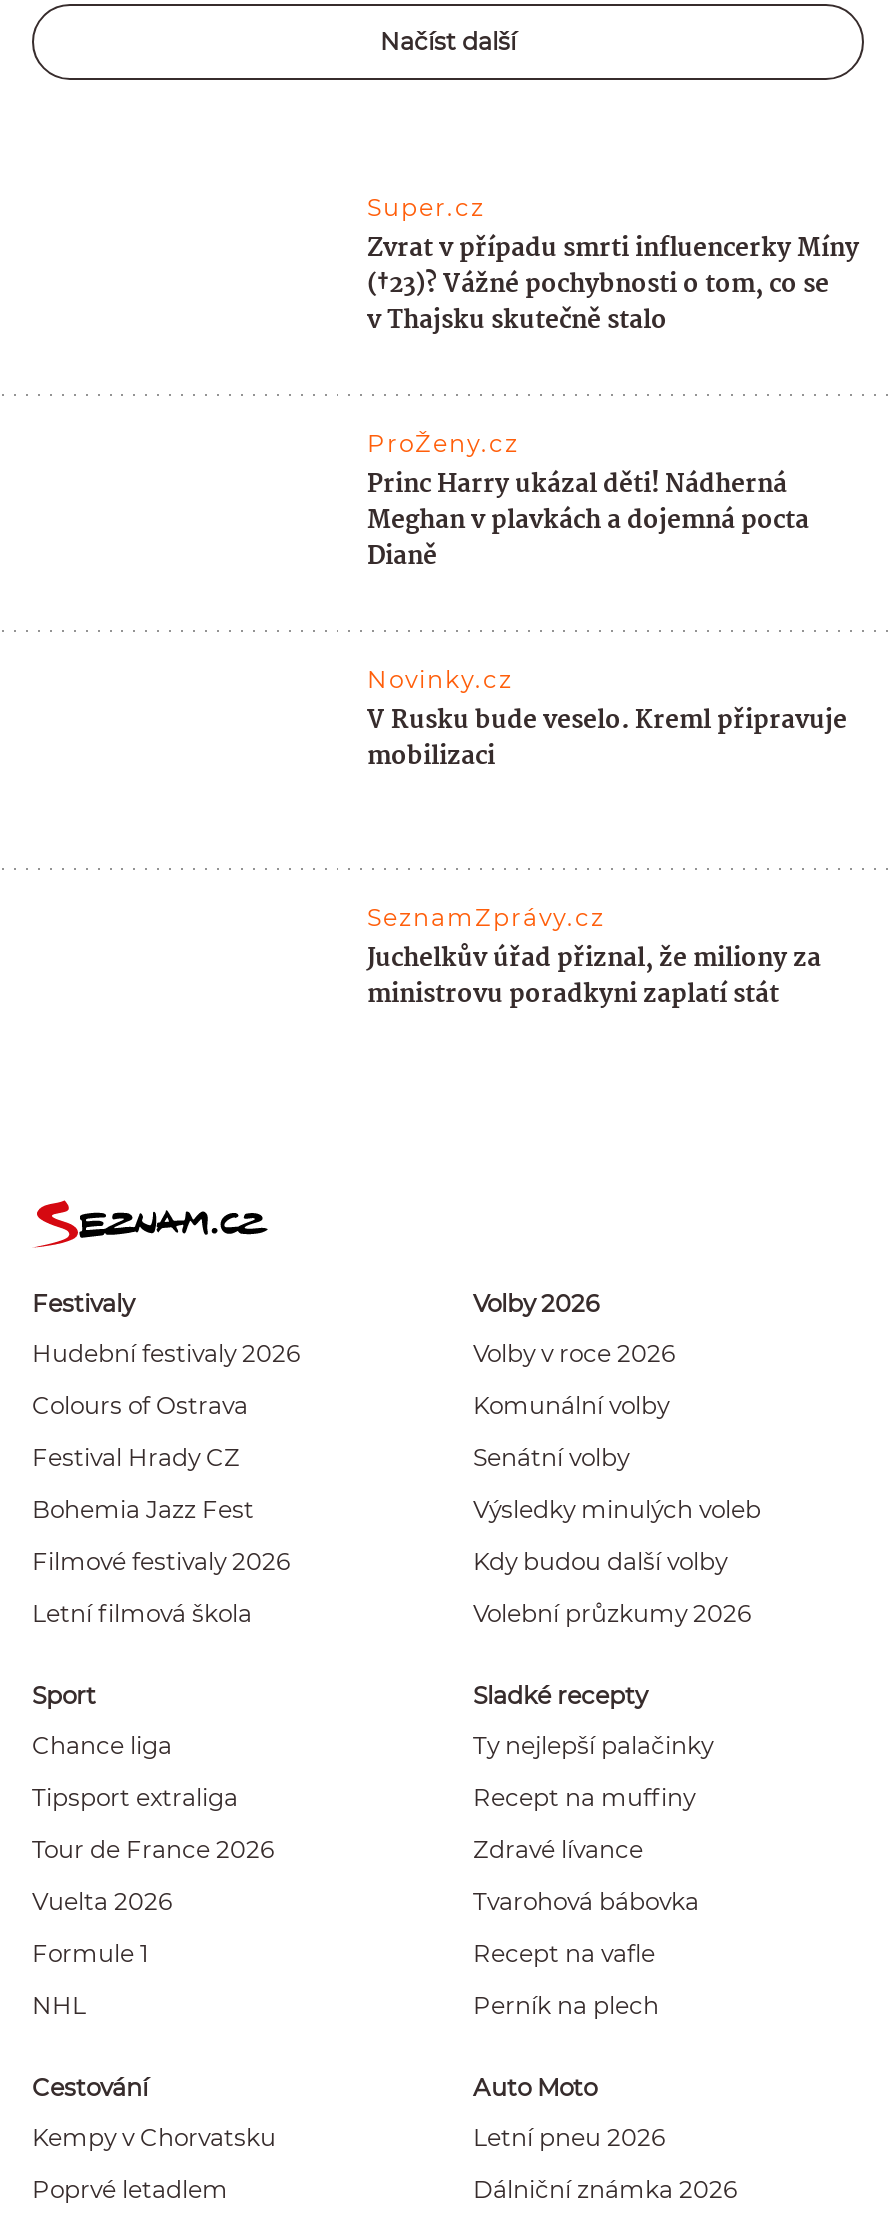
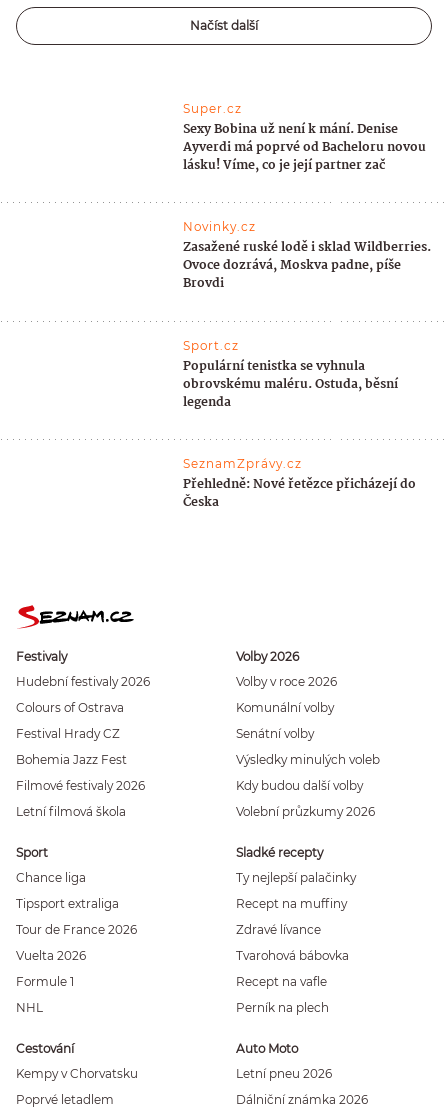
[367,228,859,579] Zvrat v případu smrti influencerky Míny | (†23)? Vážné pochybnosti o tom, co se | v Thajsku skutečně stalo | ProŽeny.cz | Princ Harry ukázal děti! Nádherná | Meghan v plavkách a dojemná pocta | Dianě -> [183,119,426,176] Sexy Bobina už není k mání. Denise | Ayverdi má poprvé od Bacheloru novou | lásku! Víme, co je její partner zač
moved [367,665,513,695] -> [183,219,256,234]: Novinky.cz
[367,701,847,779] V Rusku bude veselo. Kreml připravuje | mobilizaci -> [183,237,431,413] Zasažené ruské lodě i sklad Wildberries. | Ovoce dozrává, Moskva padne, píše | Brovdi | Sport.cz | Populární tenistka se vyhnula | obrovskému maléru. Ostuda, běsní | legenda
[367,938,821,1016] Juchelkův úřad přiznal, že miliony za | ministrovu poradkyni zaplatí stát -> [183,474,416,513] Přehledně: Nové řetězce přicházejí do | Česka

